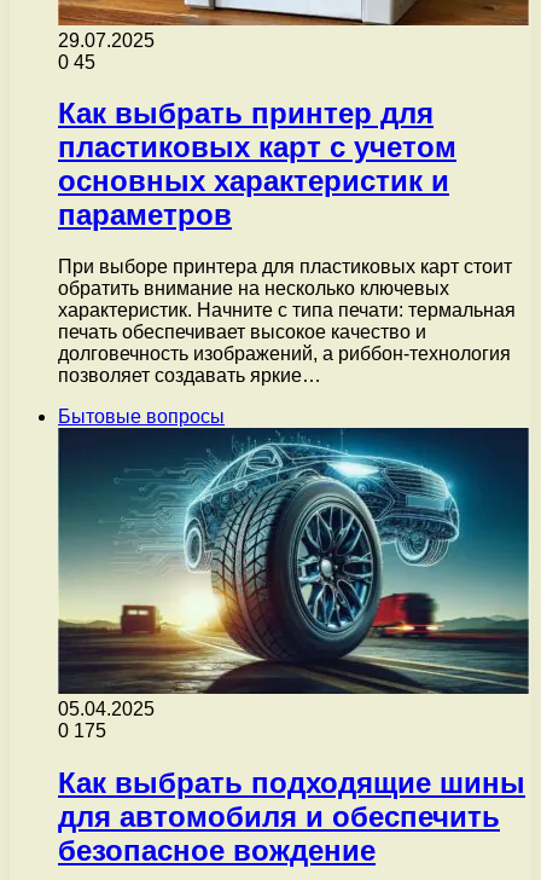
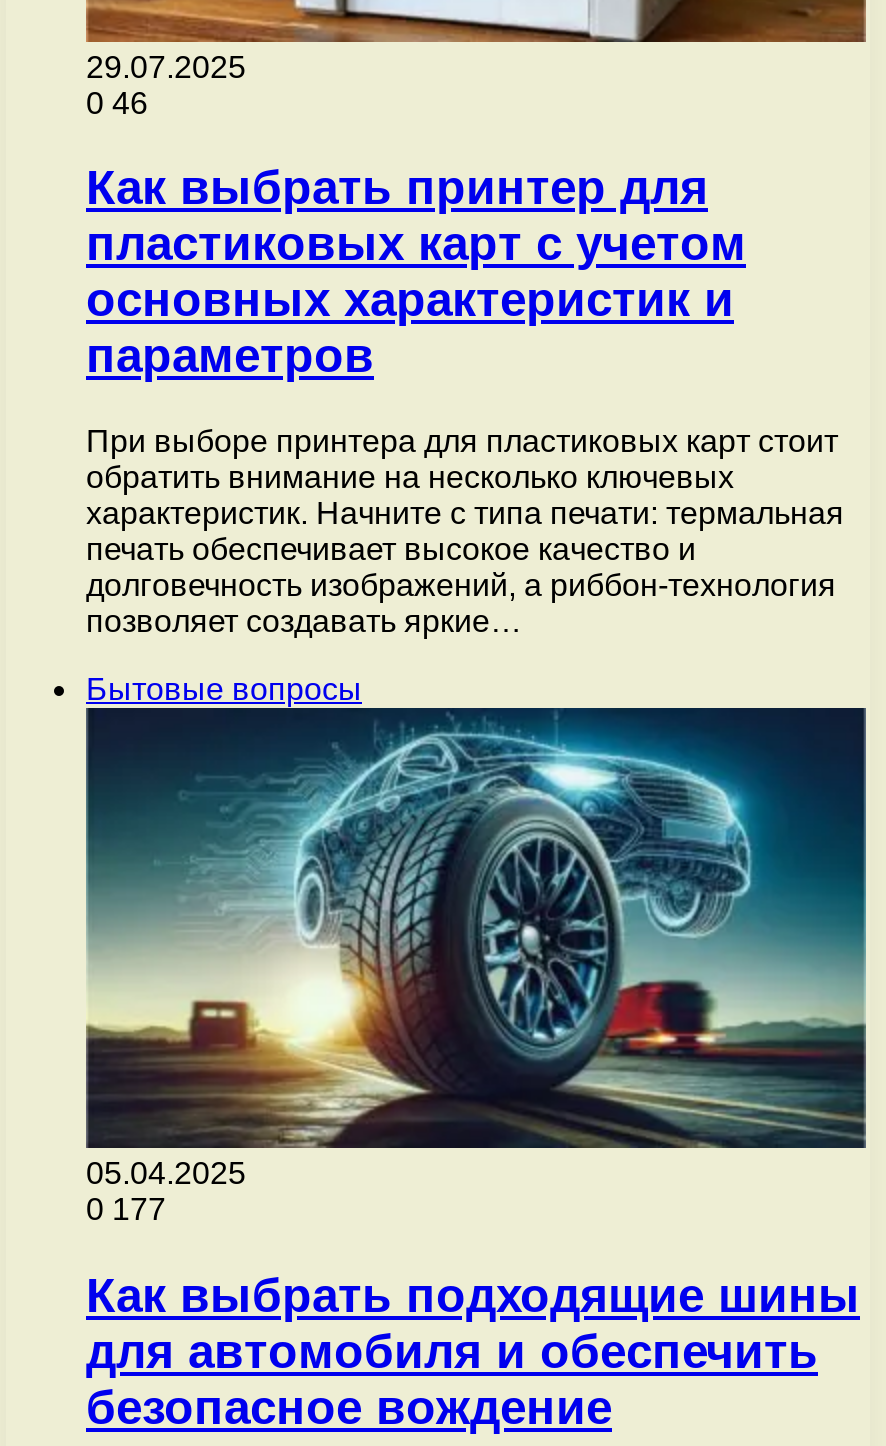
[58,51,95,72] 0 45 -> [86,85,148,119] 0 46
[58,721,106,741] 0 175 -> [86,1193,166,1227] 0 177

